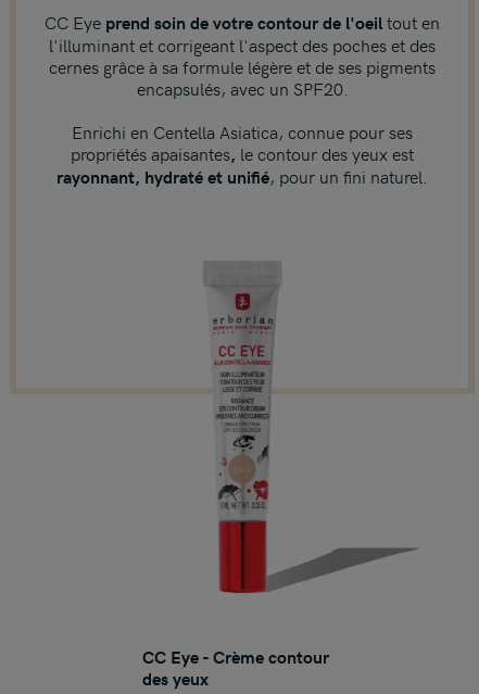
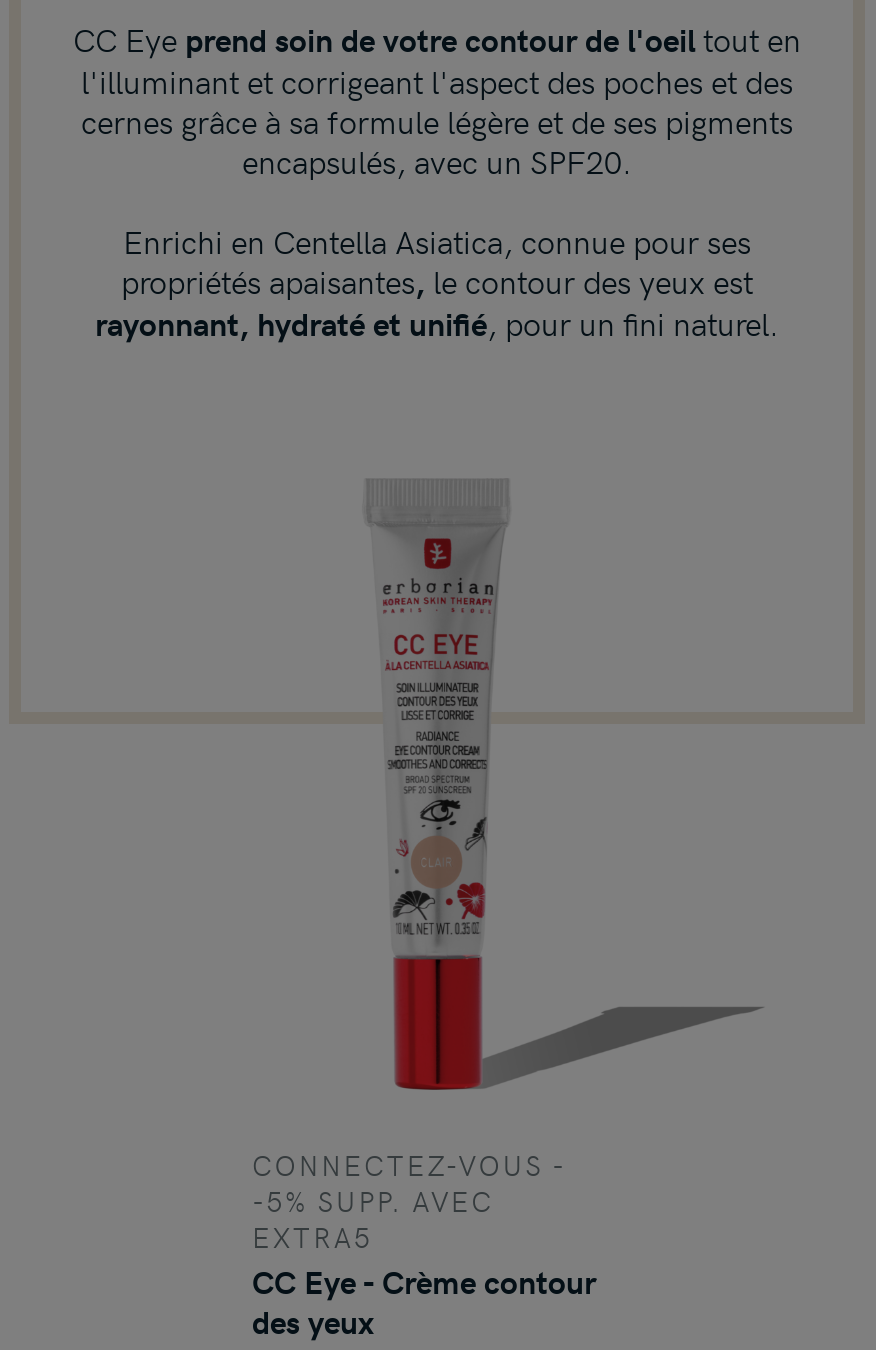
none -> [252,1147,564,1257] CONNECTEZ-VOUS - | -5% SUPP. AVEC | EXTRA5

